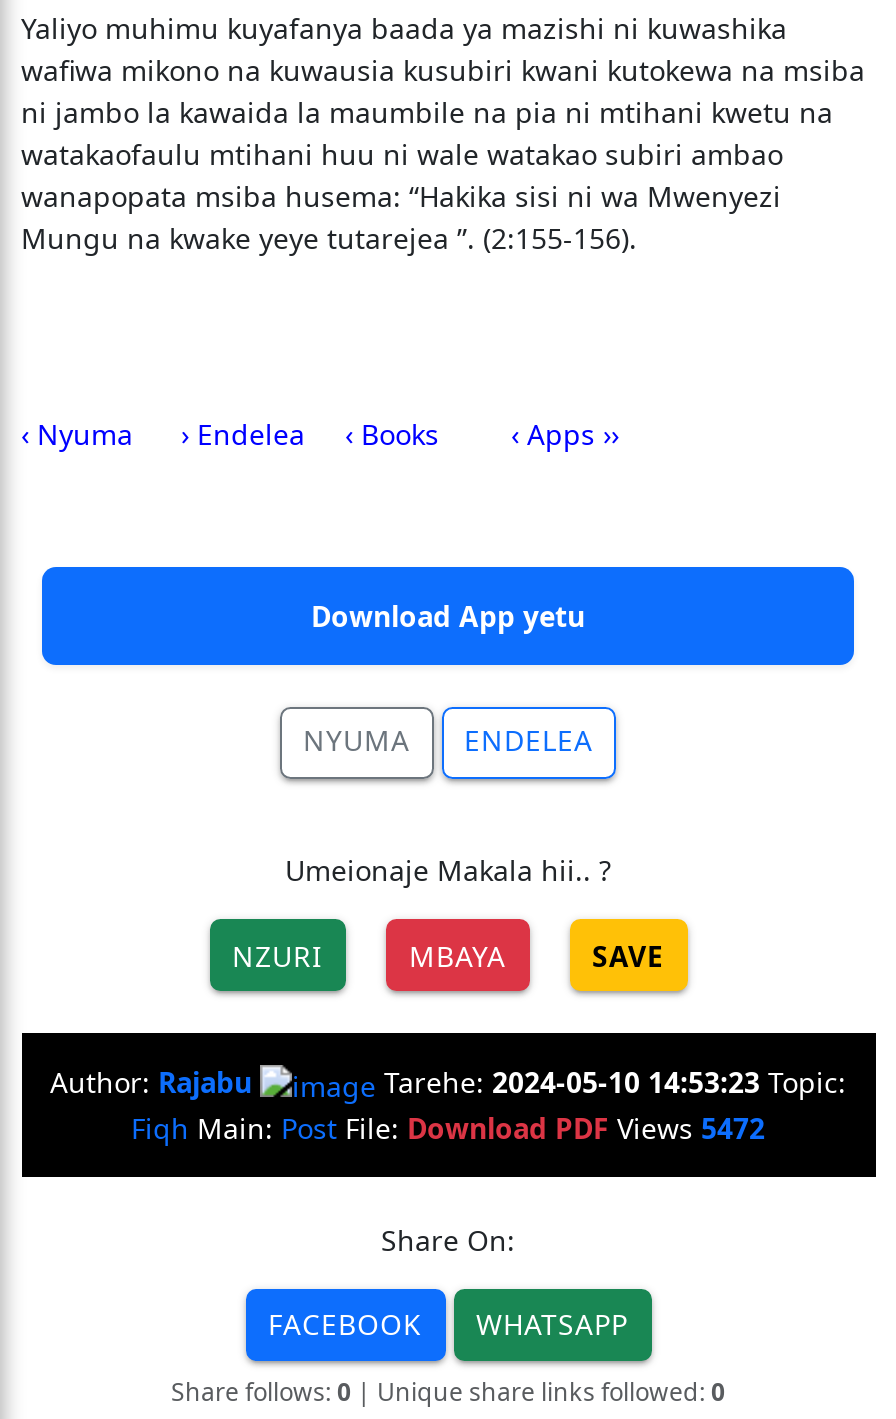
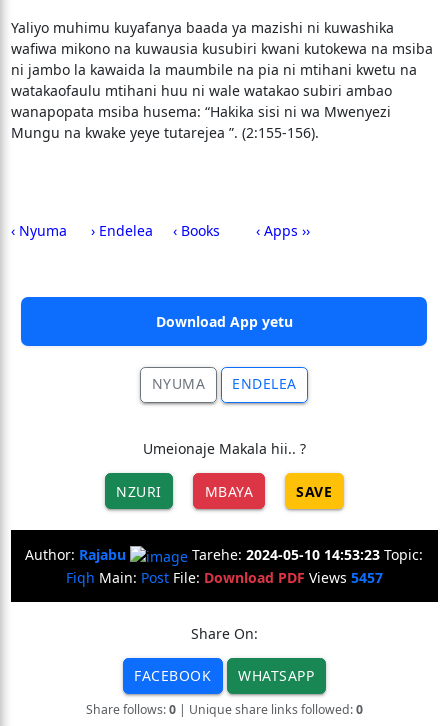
[131,1109,765,1147] Fiqh Main: Post File: Download PDF Views 5472 -> [65,568,382,587] Fiqh Main: Post File: Download PDF Views 5457

